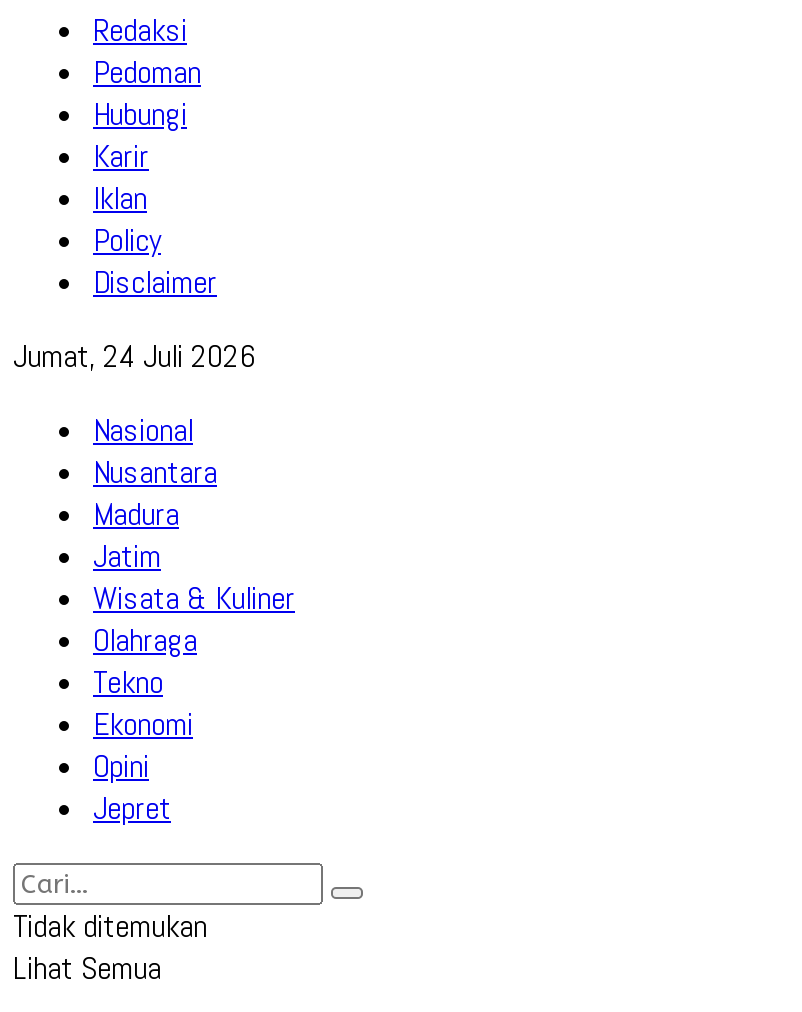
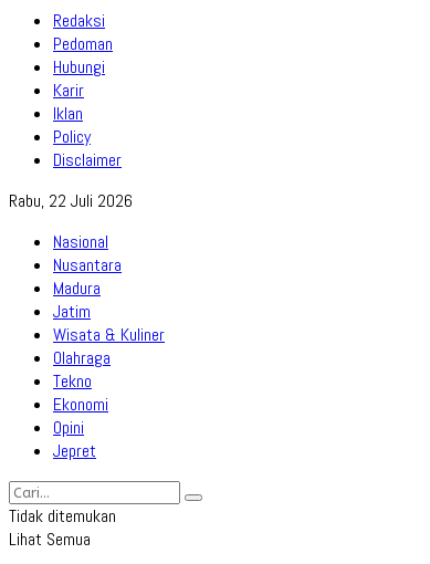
[13,335,255,377] Jumat, 24 Juli 2026 -> [9,189,133,212] Rabu, 22 Juli 2026

